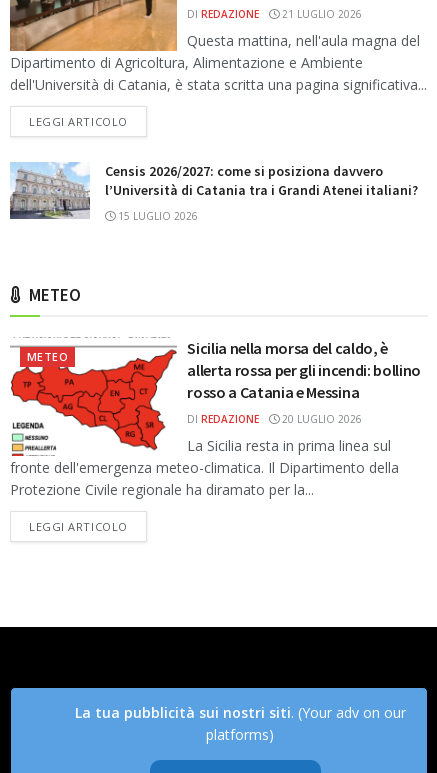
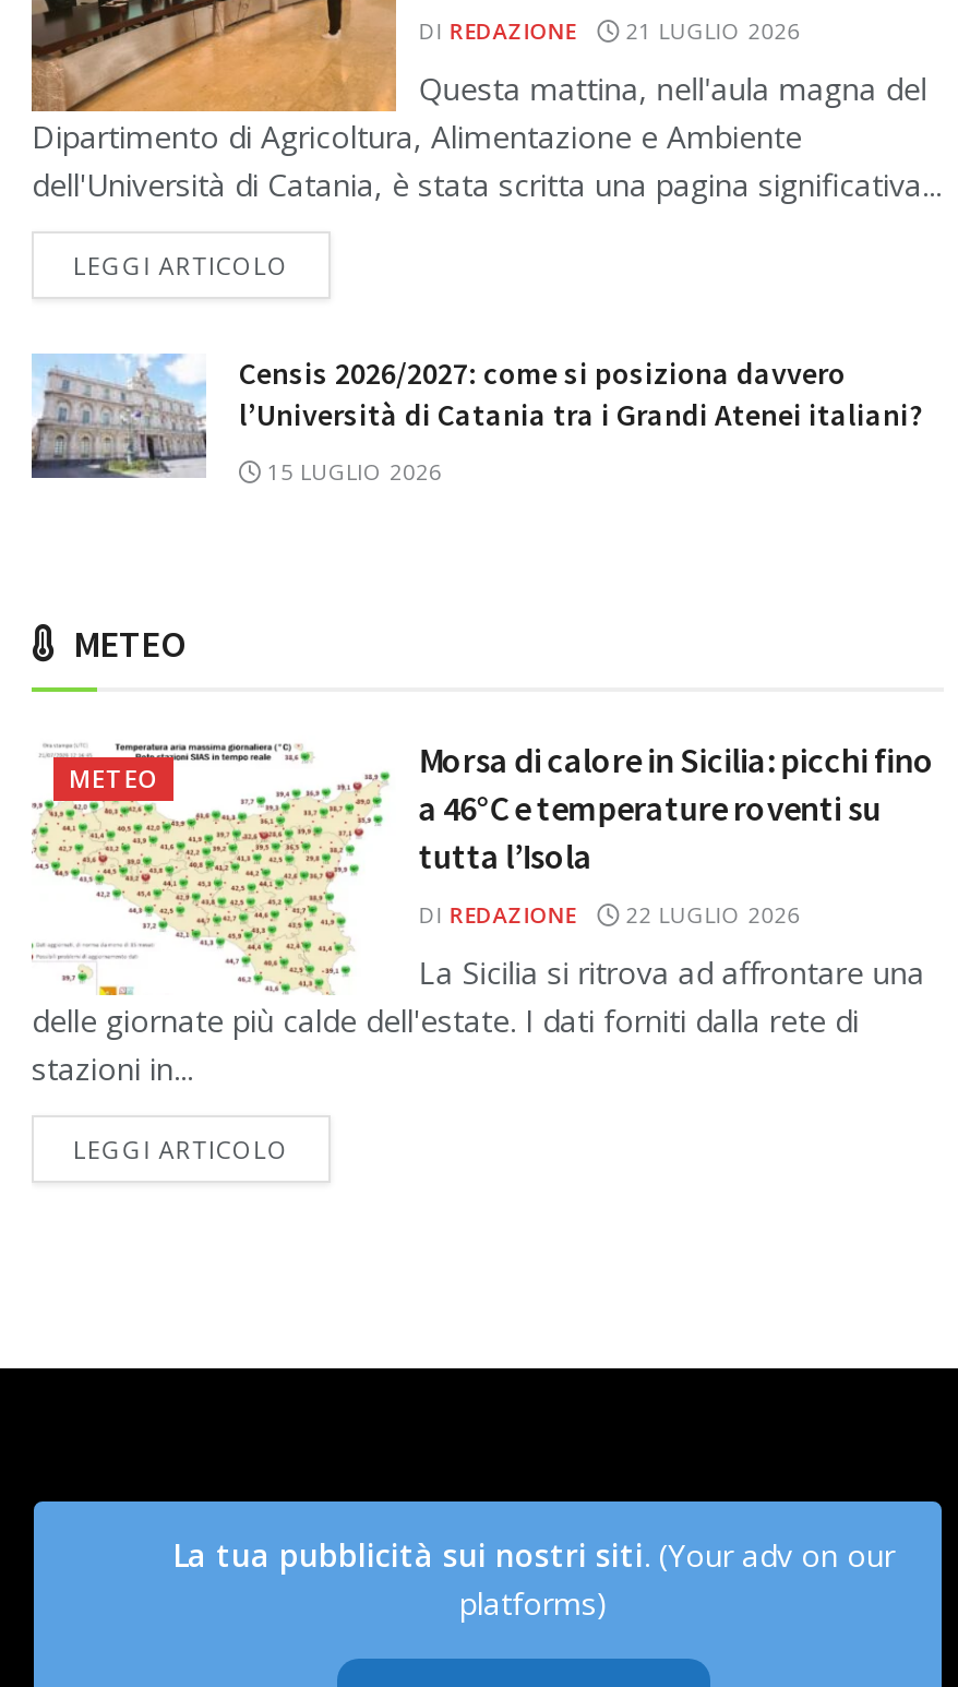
[10,337,399,499] [image] | La Sicilia resta in prima linea sul | fronte dell'emergenza meteo-climatica. Il Dipartimento della | Protezione Civile regionale ha diramato per la... -> [32,742,925,1088] [image] | La Sicilia si ritrova ad affrontare una | delle giornate più calde dell'estate. I dati forniti dalla rete di | stazioni in...
[187,338,421,402] Sicilia nella morsa del caldo, è | allerta rossa per gli incendi: bollino | rosso a Catania e Messina -> [418,737,934,876] Morsa di calore in Sicilia: picchi fino | a 46°C e temperature roventi su | tutta l’Isola
[187,412,362,426] DI REDAZIONE 20 LUGLIO 2026 -> [418,898,800,929] DI REDAZIONE 22 LUGLIO 2026

